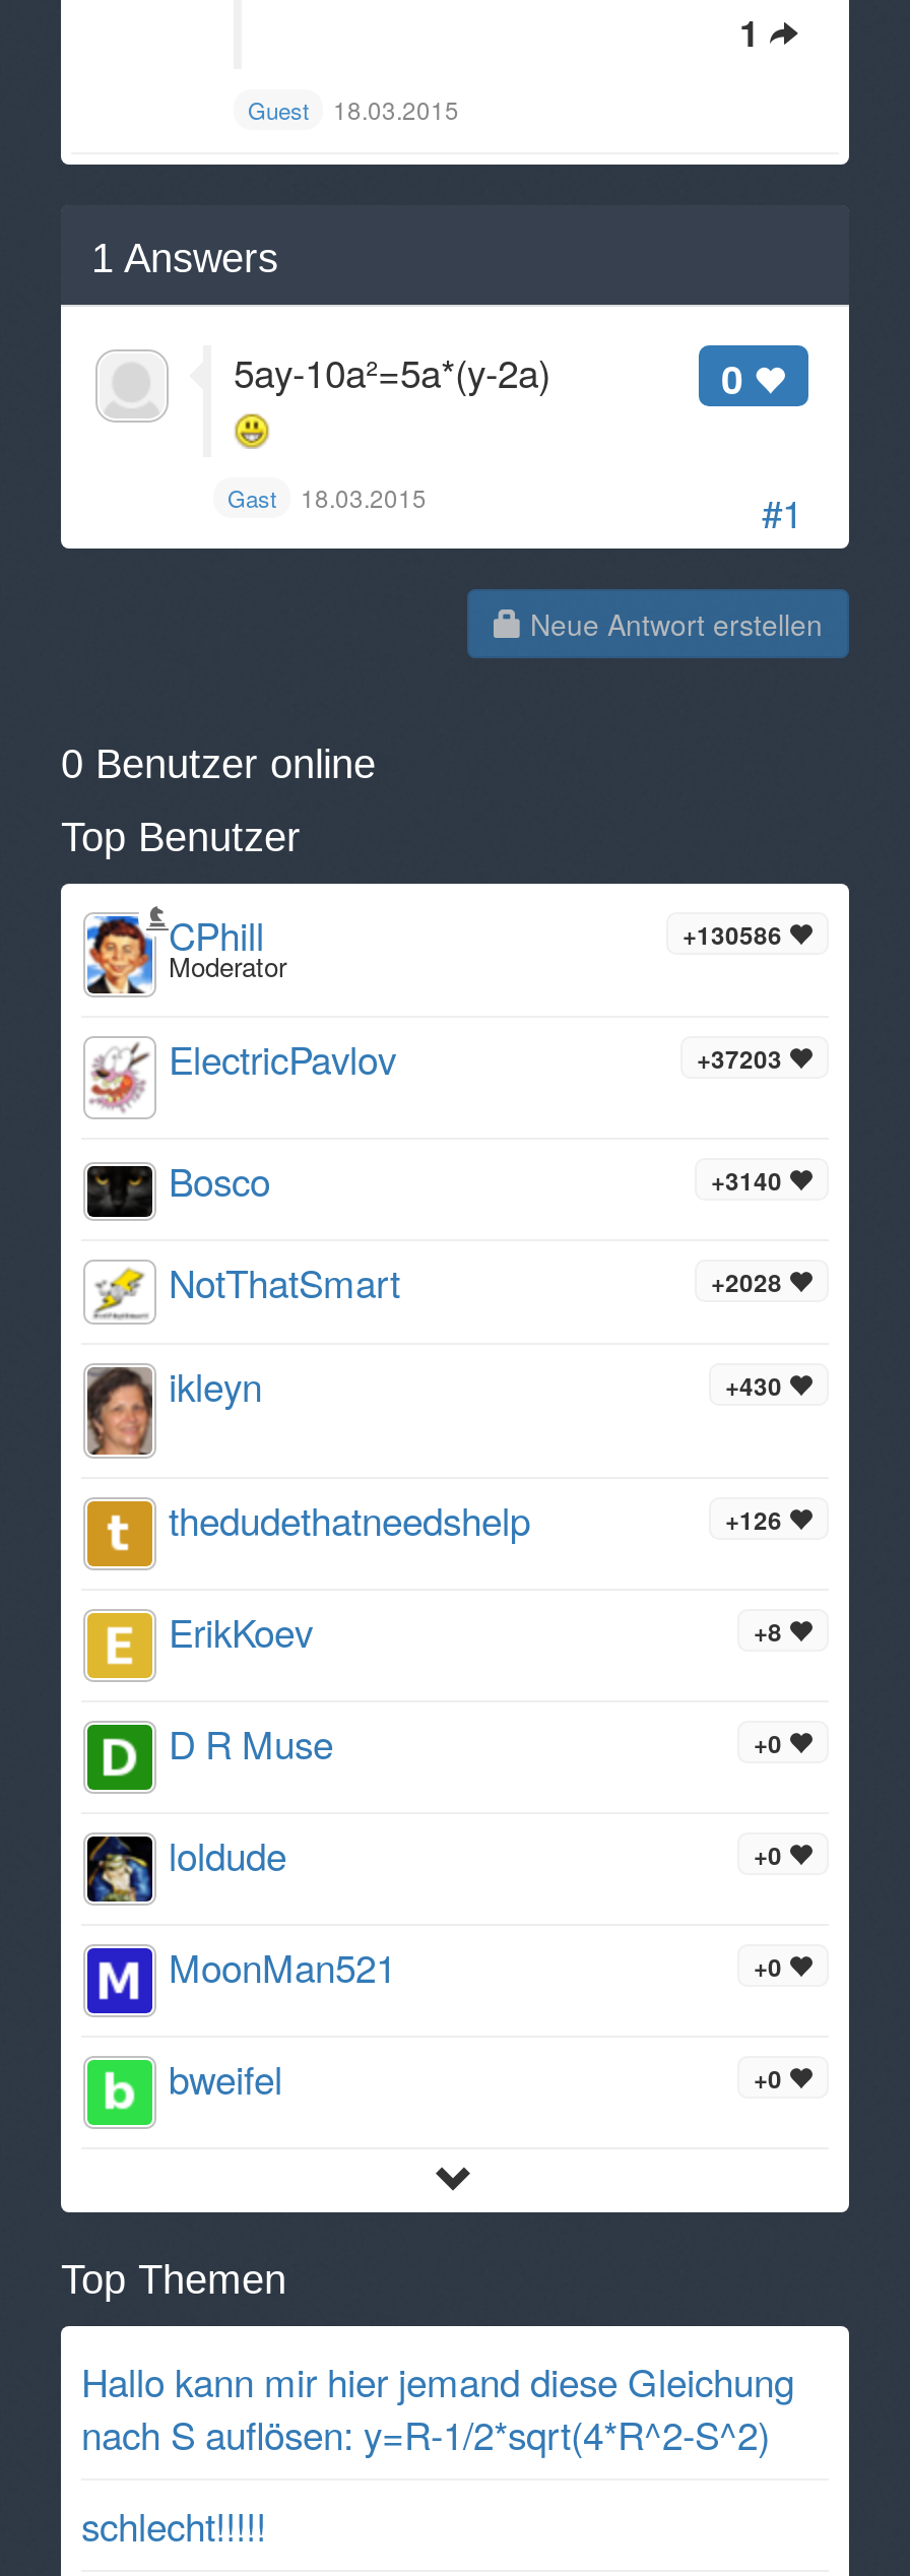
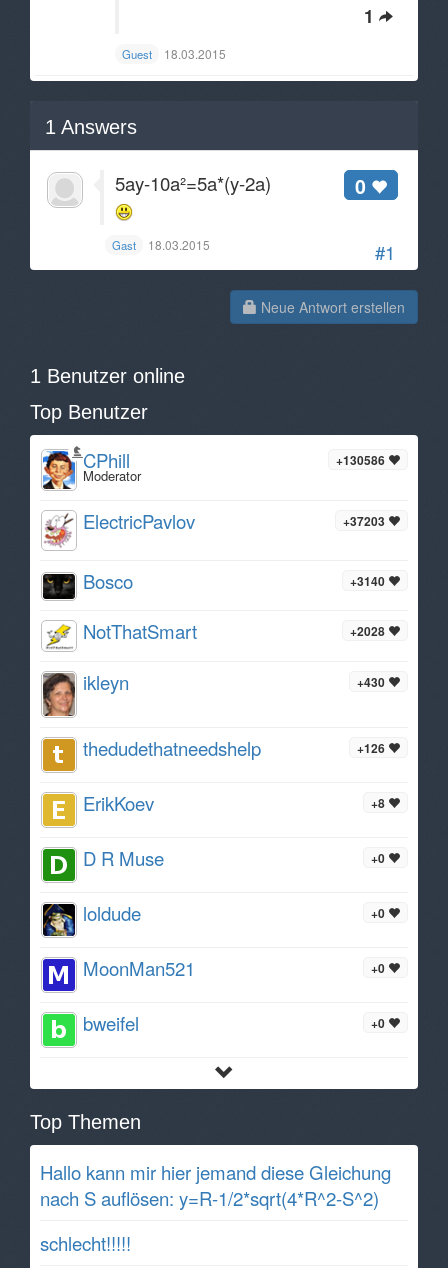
[61,742,376,786] 0 Benutzer online -> [30,365,185,387] 1 Benutzer online

